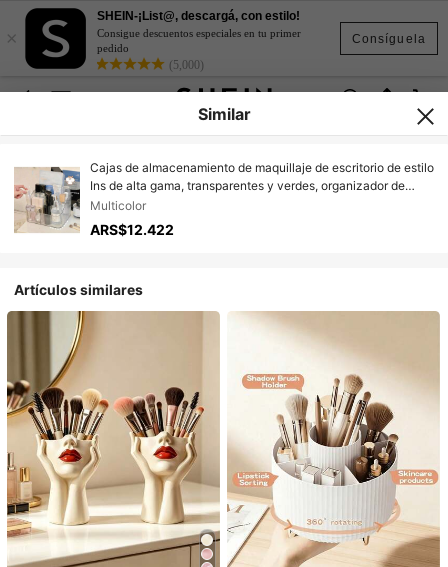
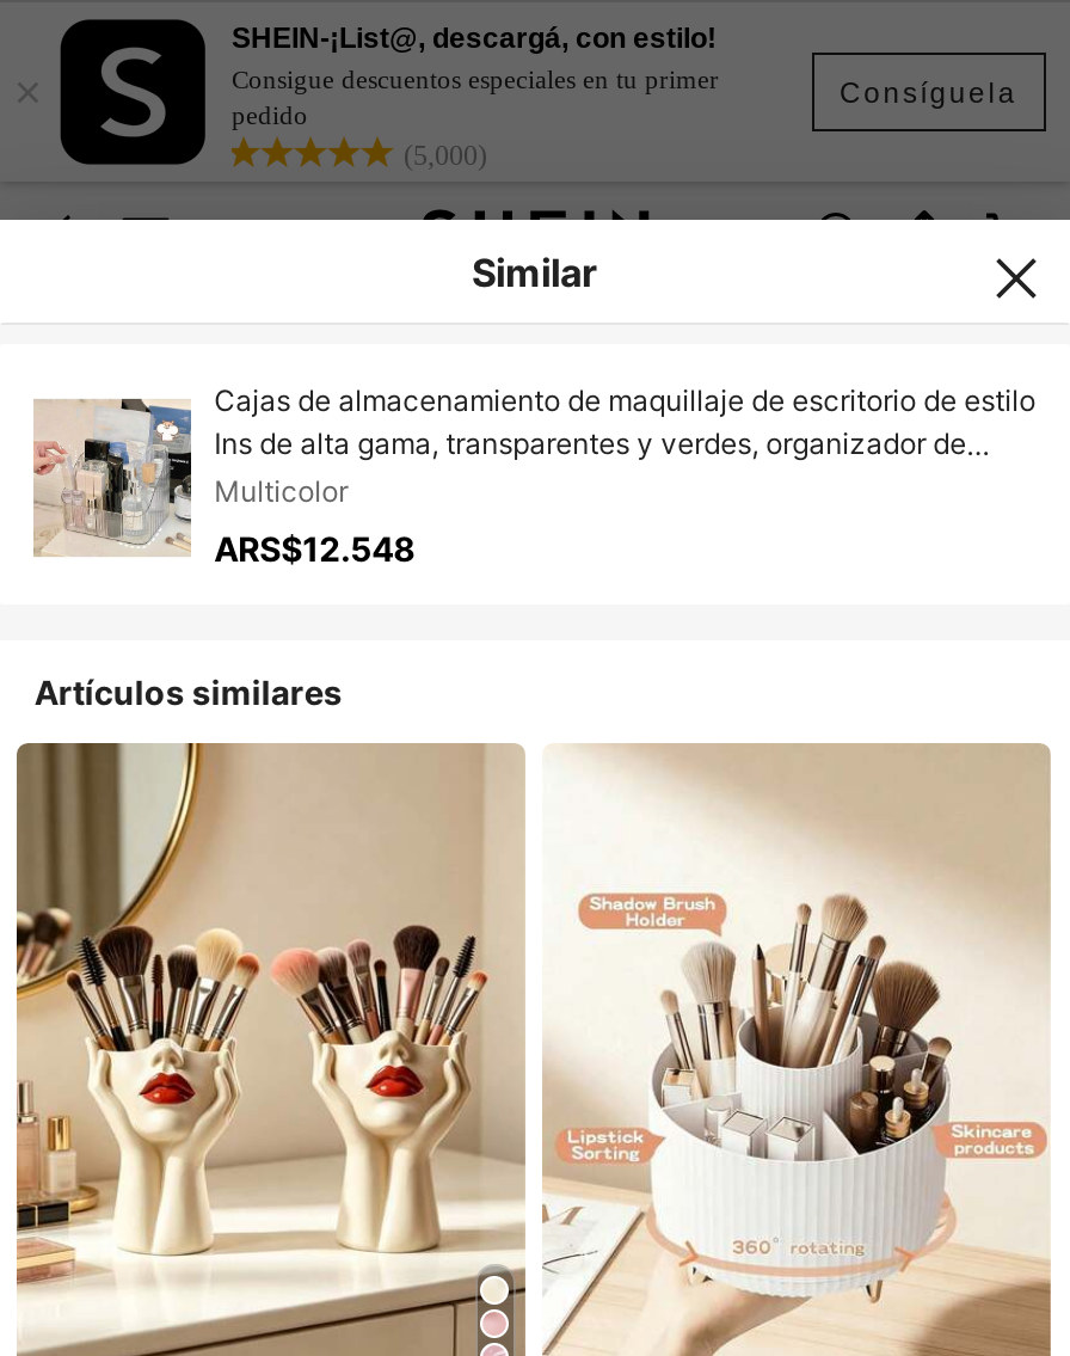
[90,221,174,238] ARS$12.422 -> [214,529,415,570] ARS$12.548

